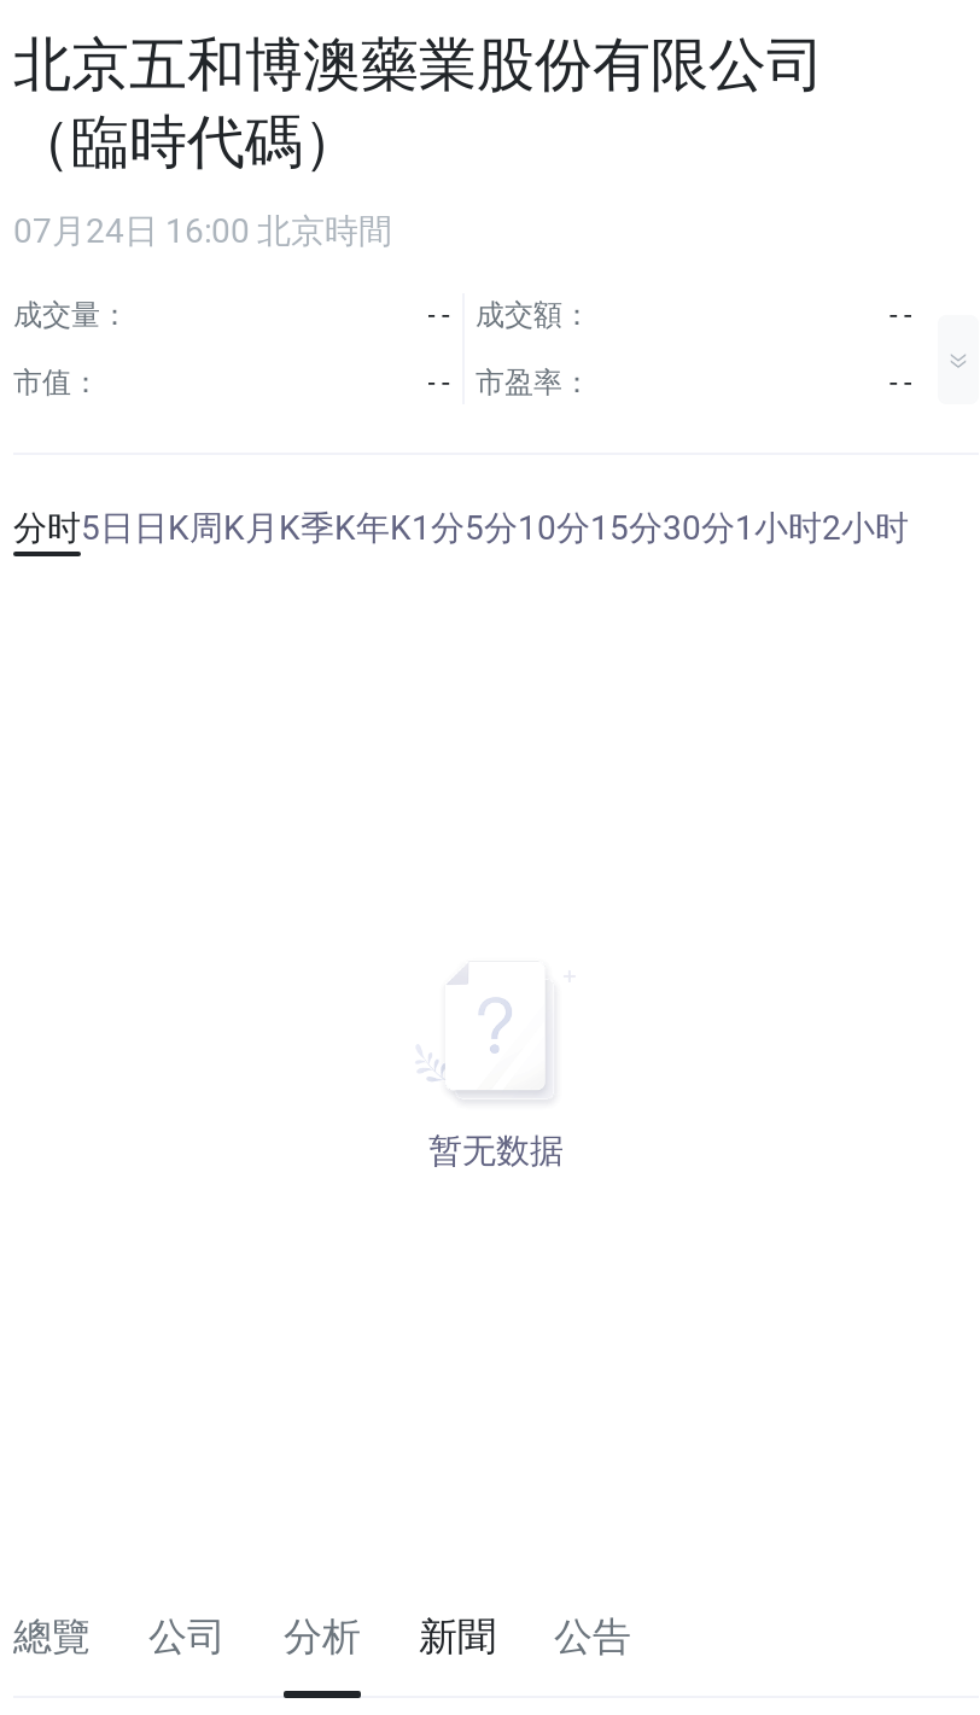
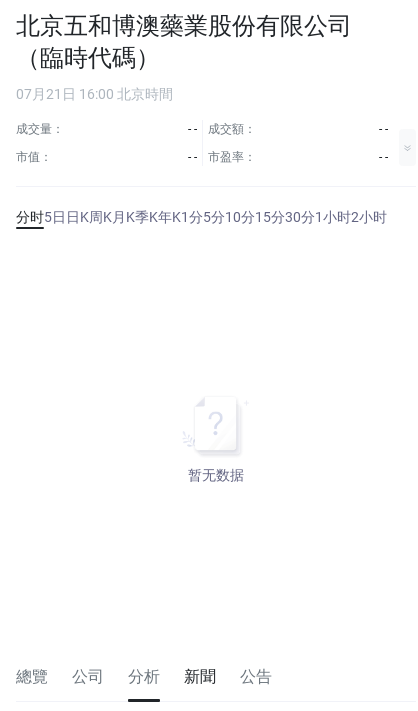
[13,212,392,251] 07月24日 16:00 北京時間 -> [16,86,173,102] 07月21日 16:00 北京時間

